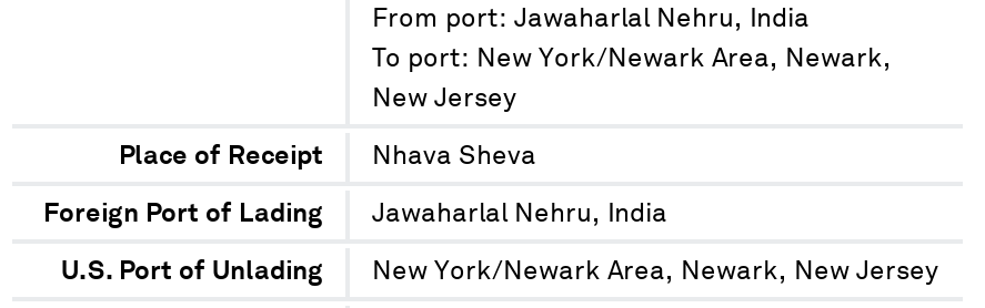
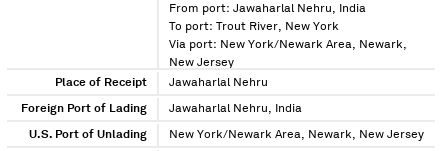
[372,47,892,74] To port: New York/Newark Area, Newark, -> [169,21,407,51] To port: Trout River, New York | Via port: New York/Newark Area, Newark,
[372,144,536,171] Nhava Sheva -> [169,77,268,89] Jawaharlal Nehru

